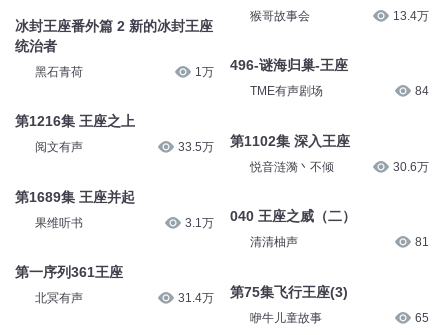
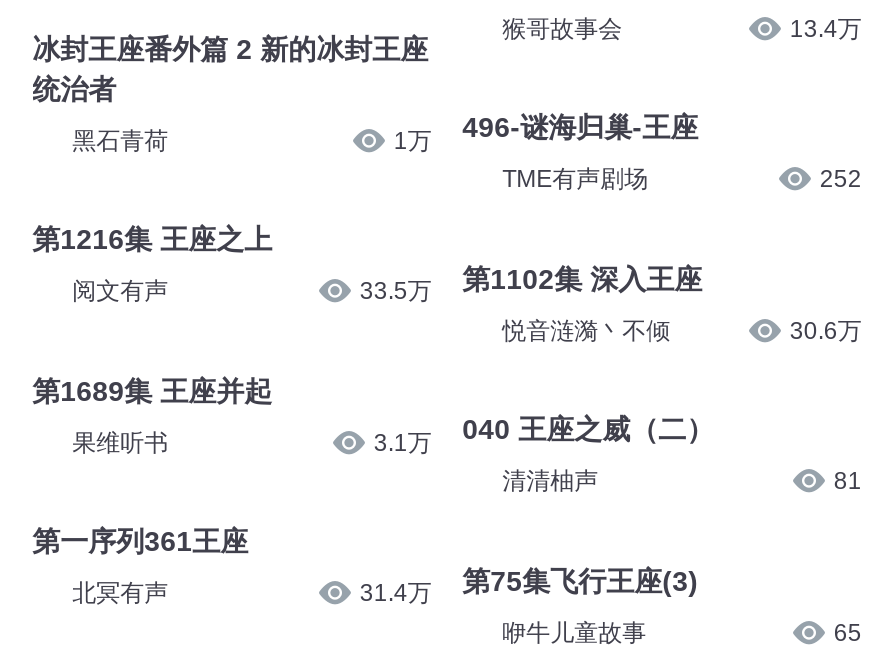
[415,84,429,98] 84 -> [820,165,862,193] 252

